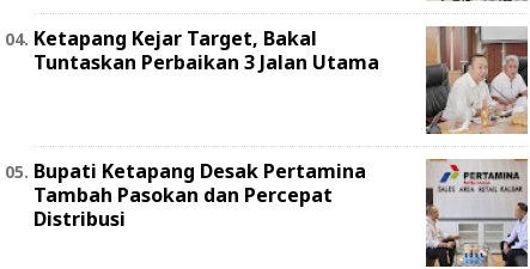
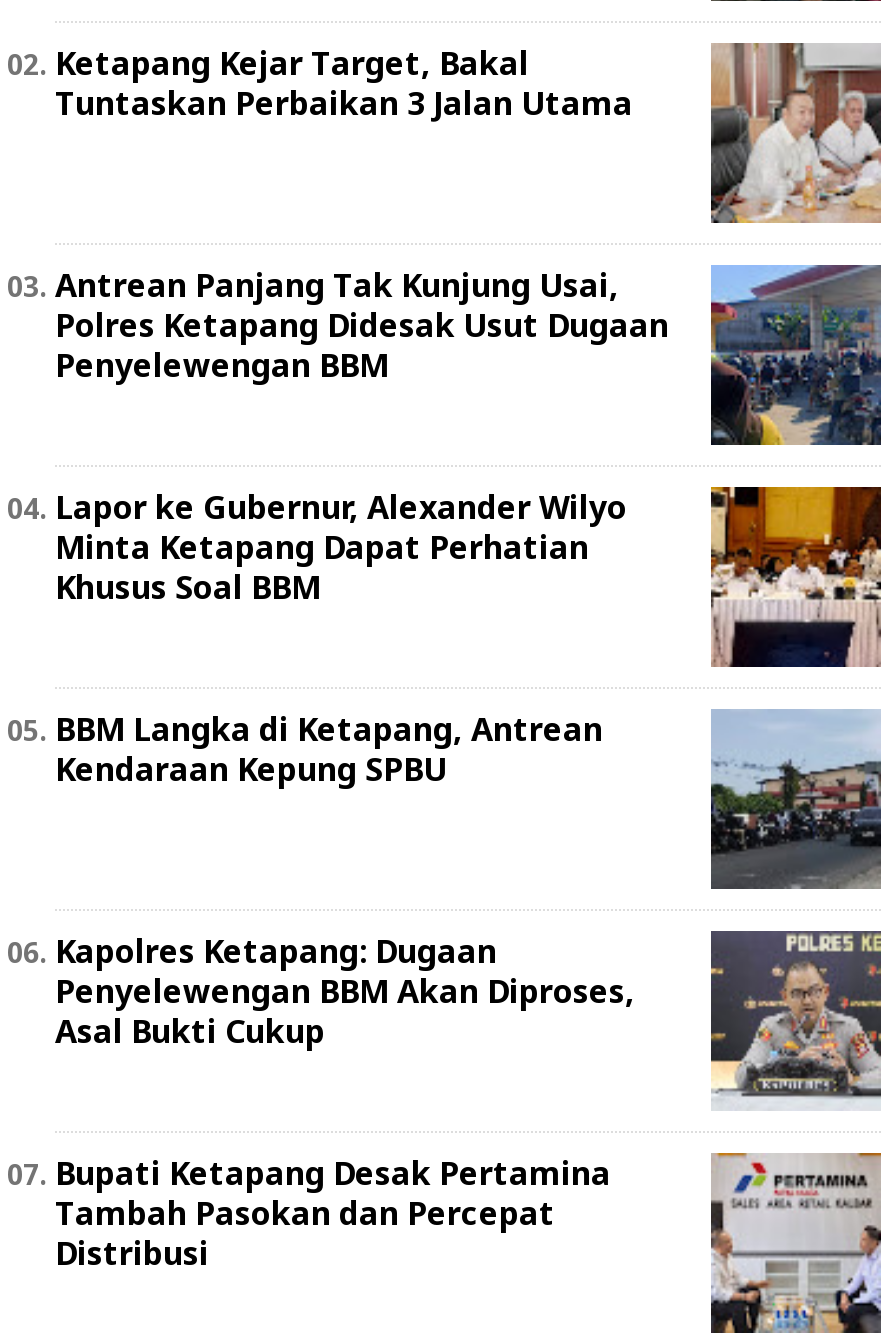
none -> [55,264,881,792] [image] | Antrean Panjang Tak Kunjung Usai, | Polres Ketapang Didesak Usut Dugaan | Penyelewengan BBM | Lapor ke Gubernur, Alexander Wilyo | Minta Ketapang Dapat Perhatian | Khusus Soal BBM | BBM Langka di Ketapang, Antrean | Kendaraan Kepung SPBU
none -> [55,930,883,1104] [image] | Kapolres Ketapang: Dugaan | Penyelewengan BBM Akan Diproses, | Asal Bukti Cukup
none -> [709,484,883,670] [image]
none -> [709,708,883,890] [image]

